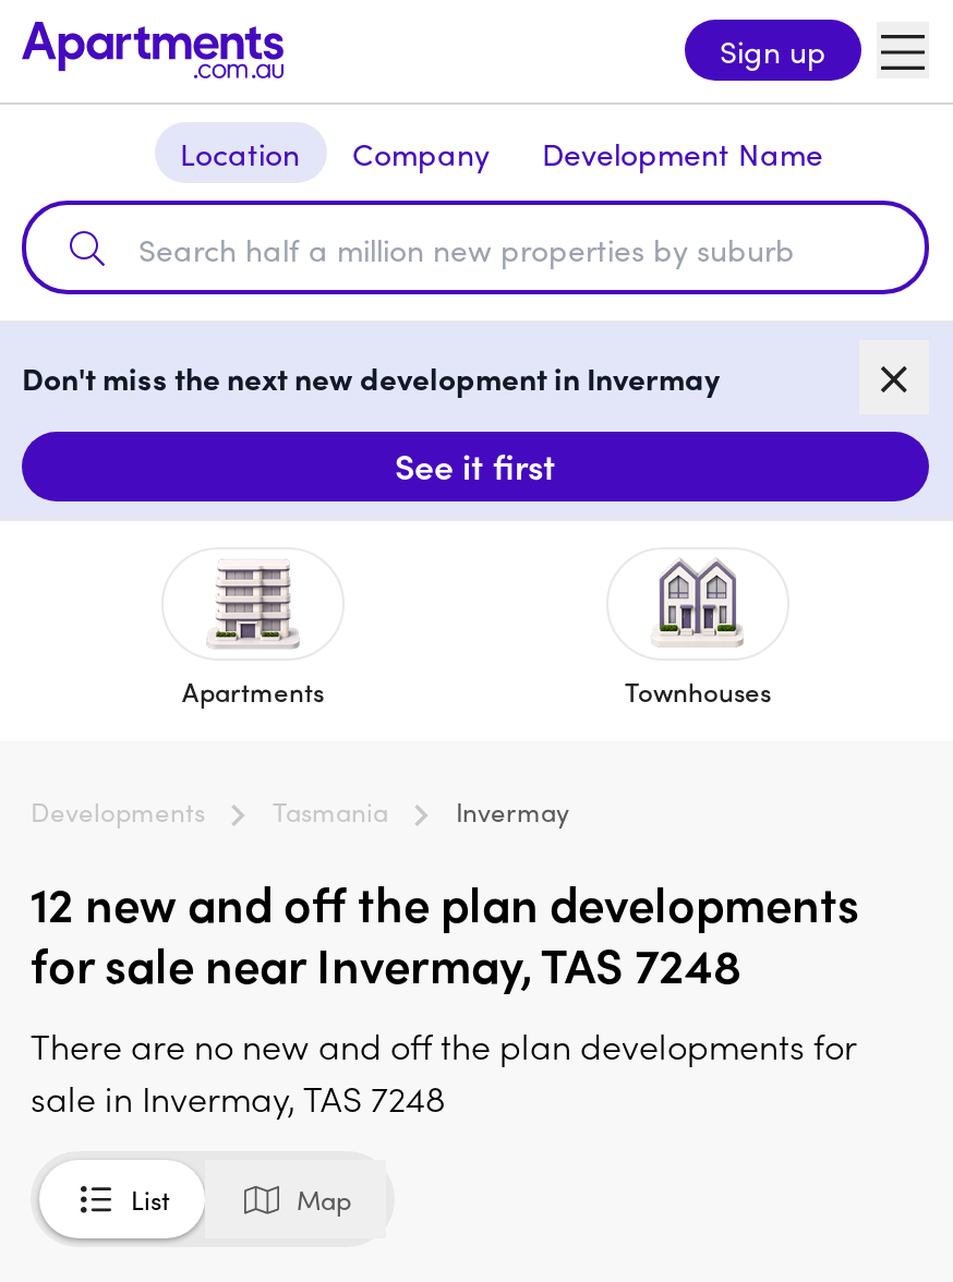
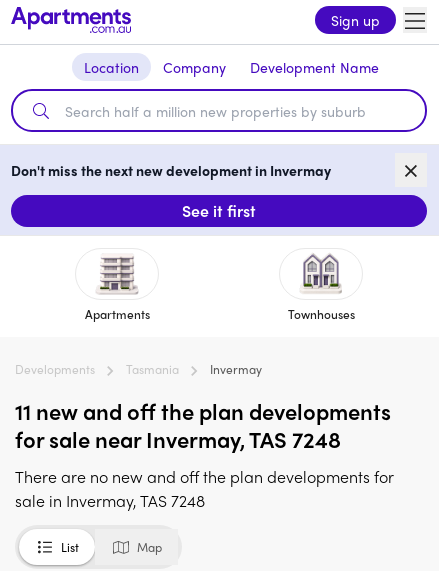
[31,868,859,938] 12 new and off the plan developments -> [15,395,391,427] 11 new and off the plan developments

